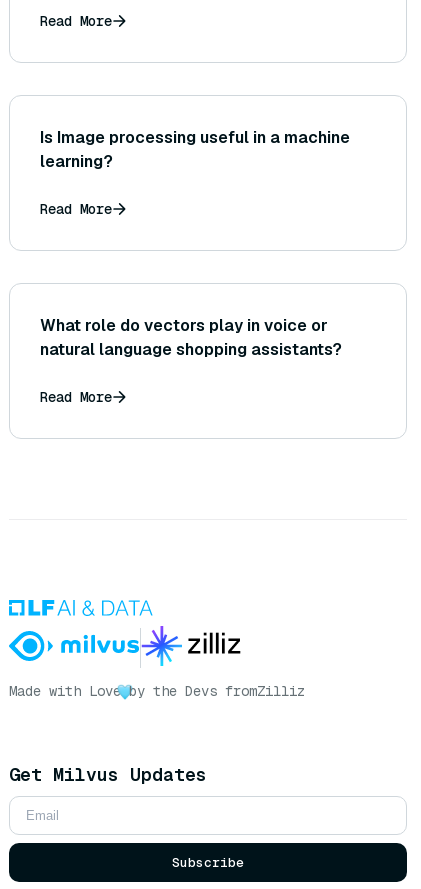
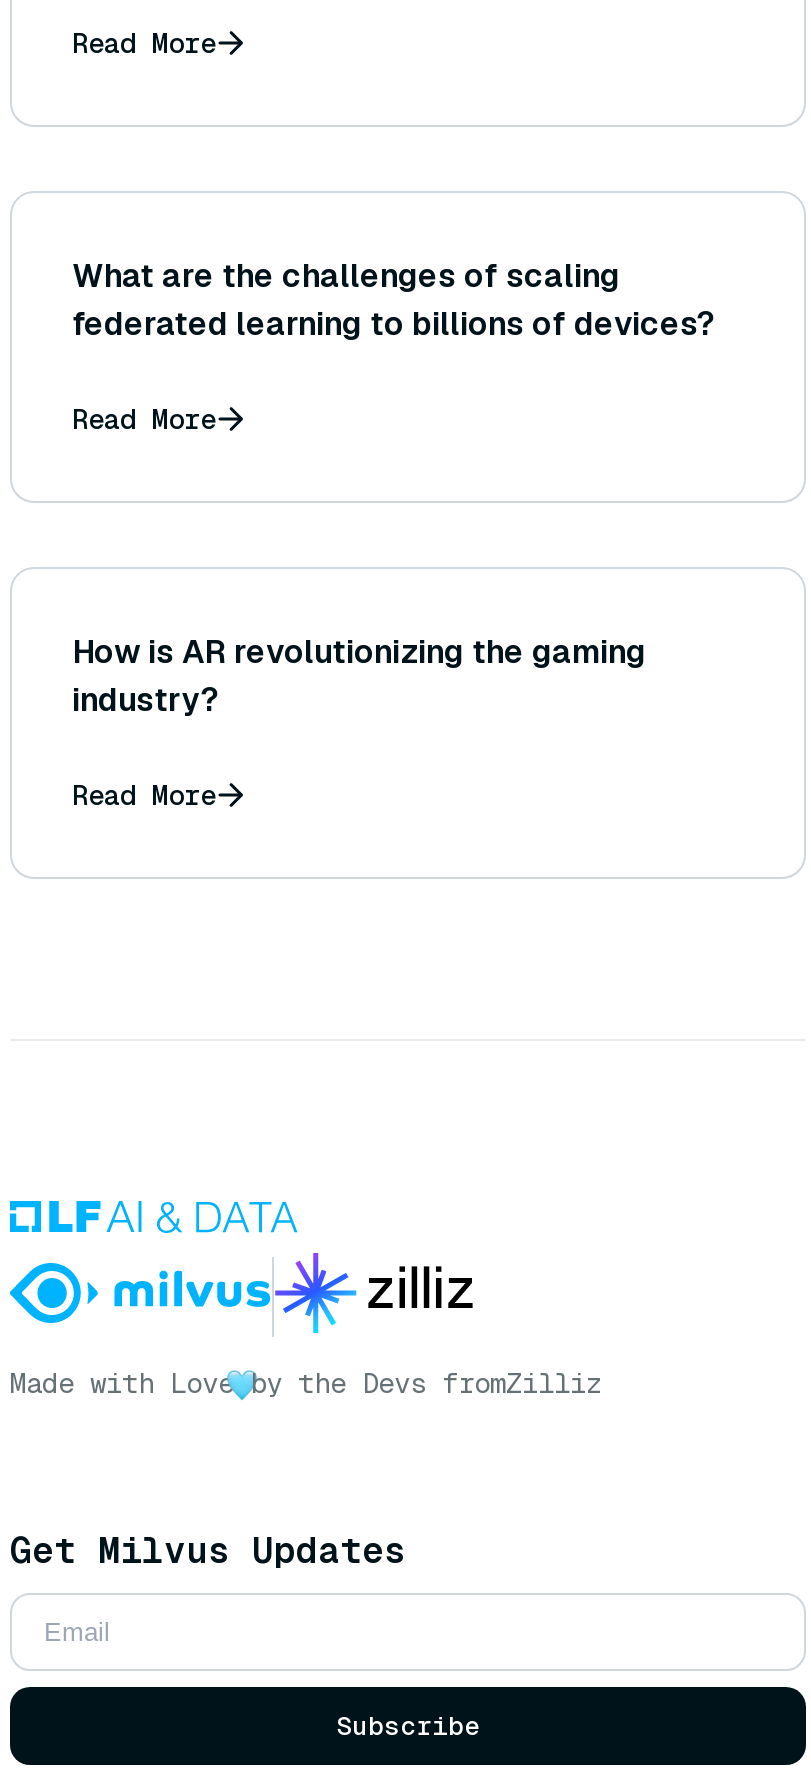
[40,127,350,172] Is Image processing useful in a machine | learning? -> [72,256,716,346] What are the challenges of scaling | federated learning to billions of devices?
[40,315,342,360] What role do vectors play in voice or | natural language shopping assistants? -> [72,632,646,722] How is AR revolutionizing the gaming | industry?

